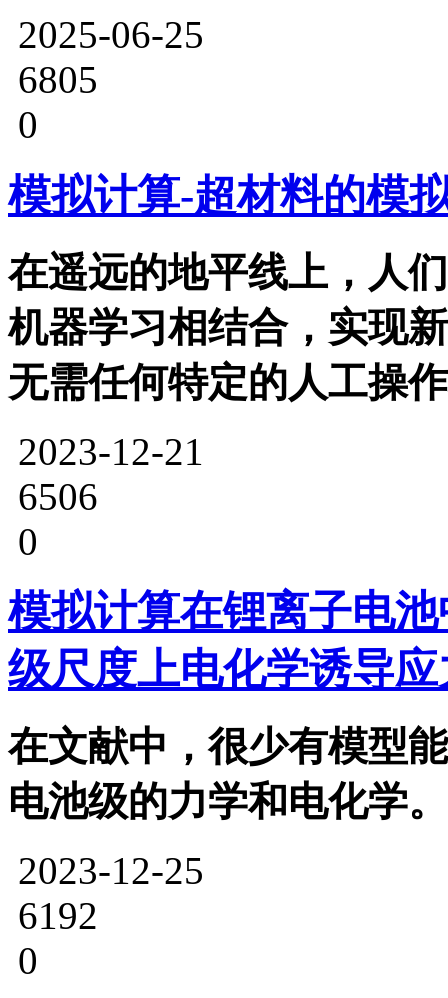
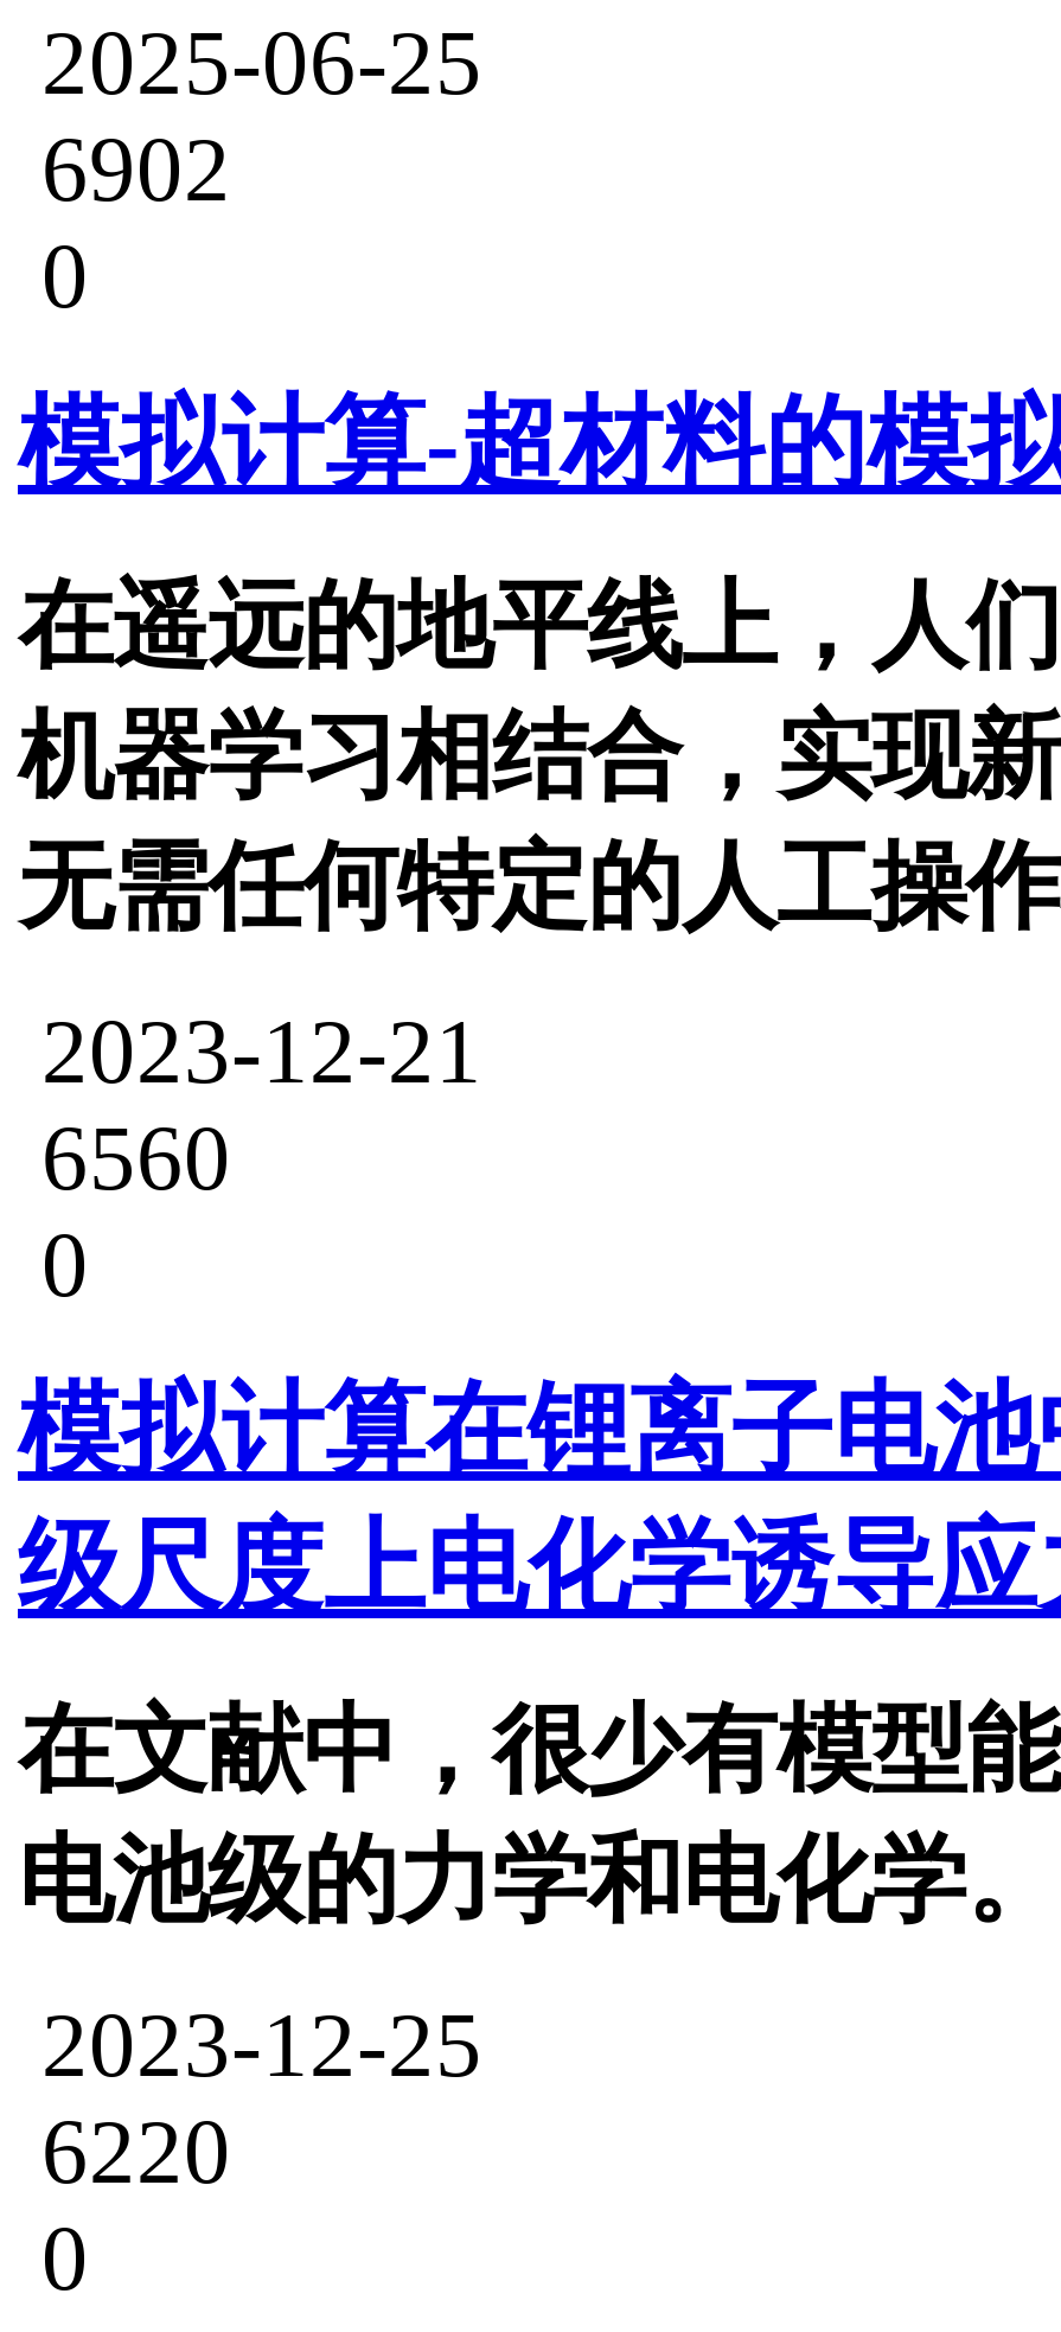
[8,58,98,101] 6805 -> [18,117,231,219] 6902
[8,474,98,517] 6506 -> [18,1105,231,1207] 6560
[8,894,98,937] 6192 -> [18,2100,231,2202] 6220

